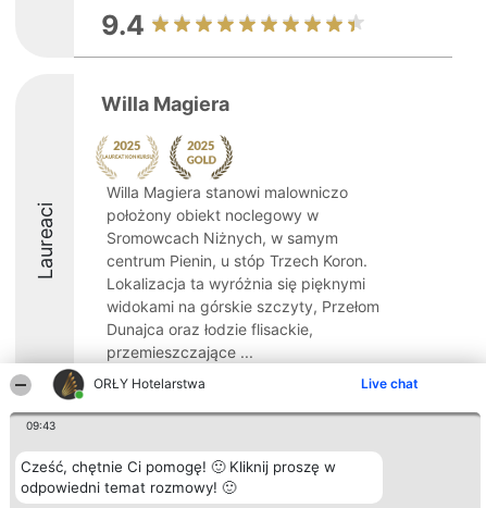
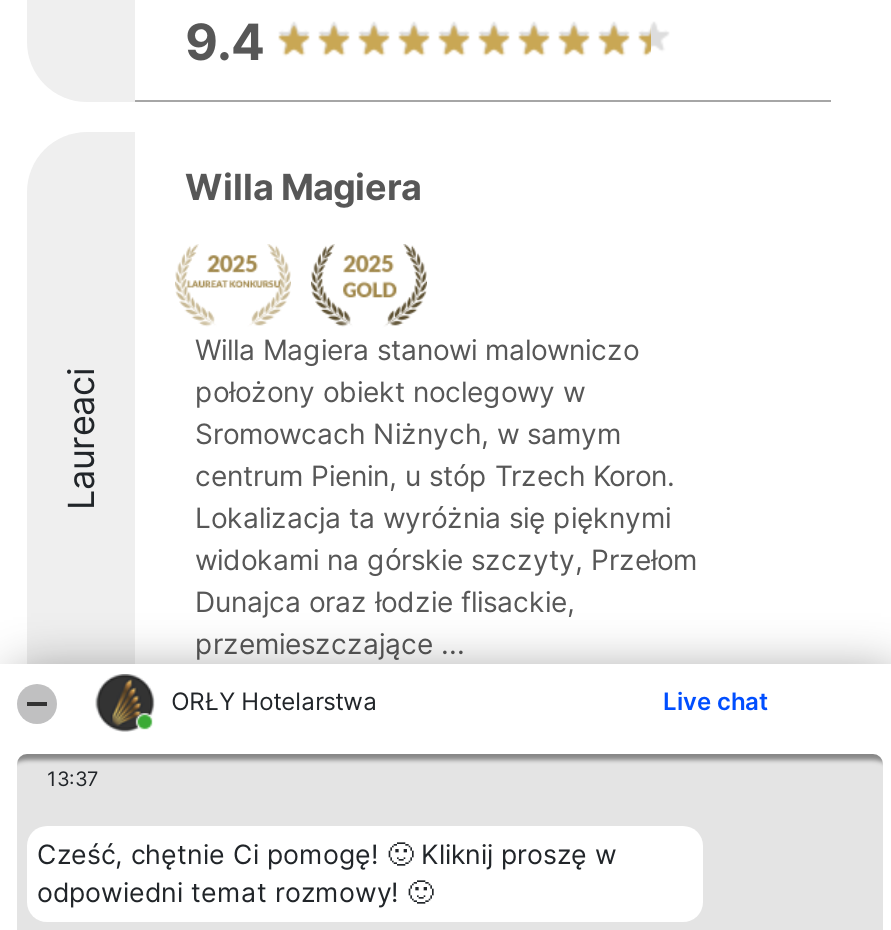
[26,419,55,432] 09:43 -> [47,766,99,790] 13:37

